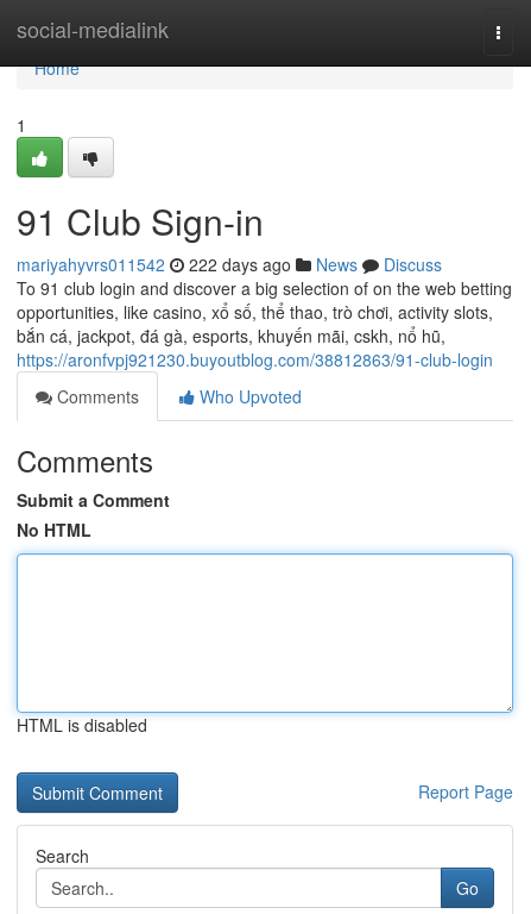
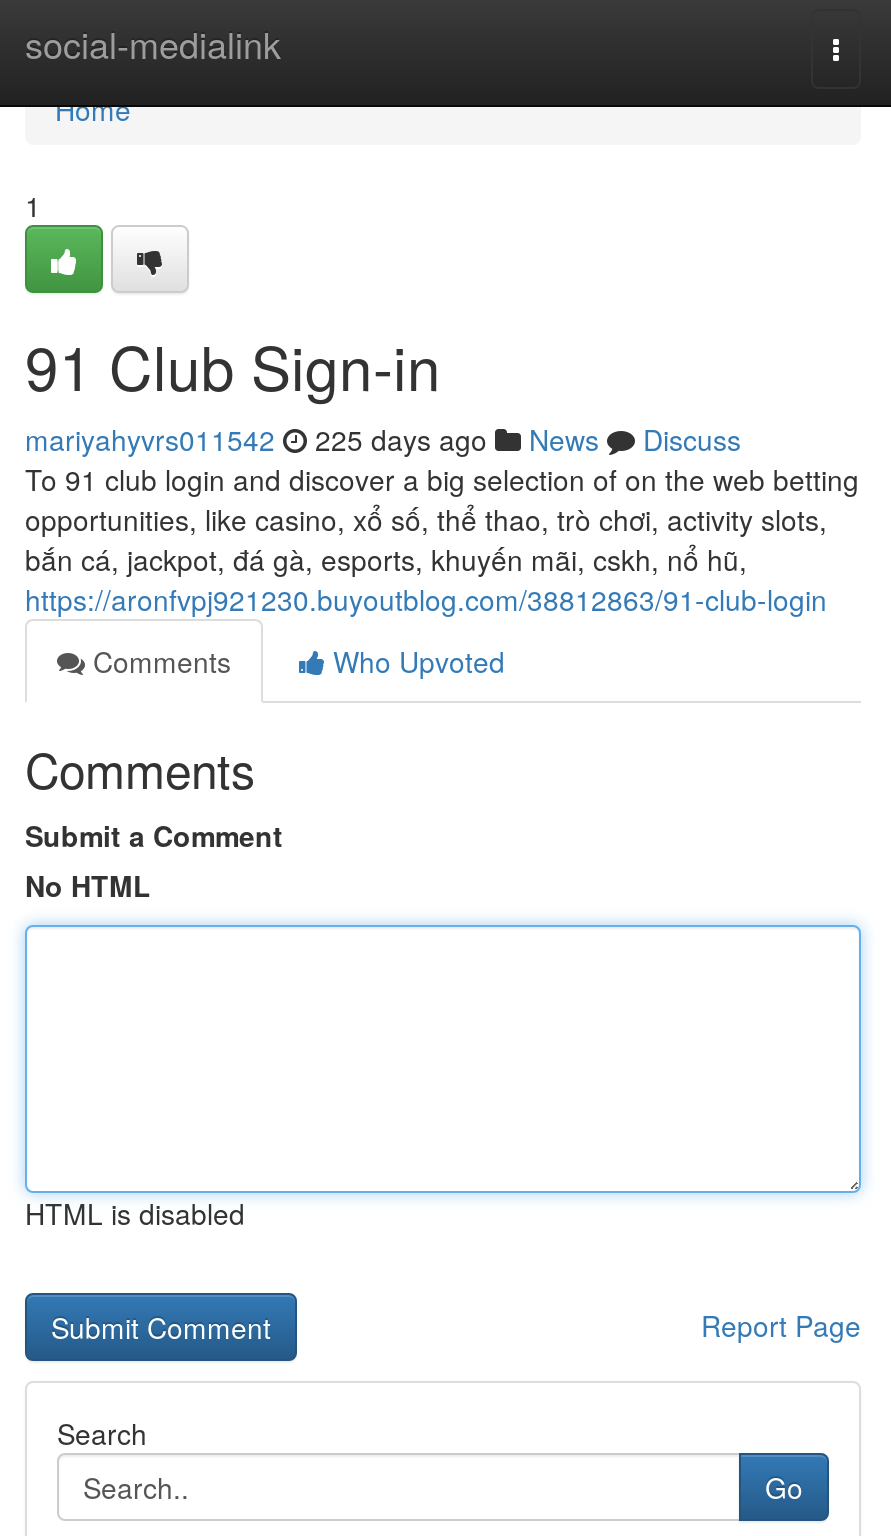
[17,252,442,276] mariyahyvrs011542 222 days ago News Discuss -> [25,419,741,459] mariyahyvrs011542 225 days ago News Discuss

